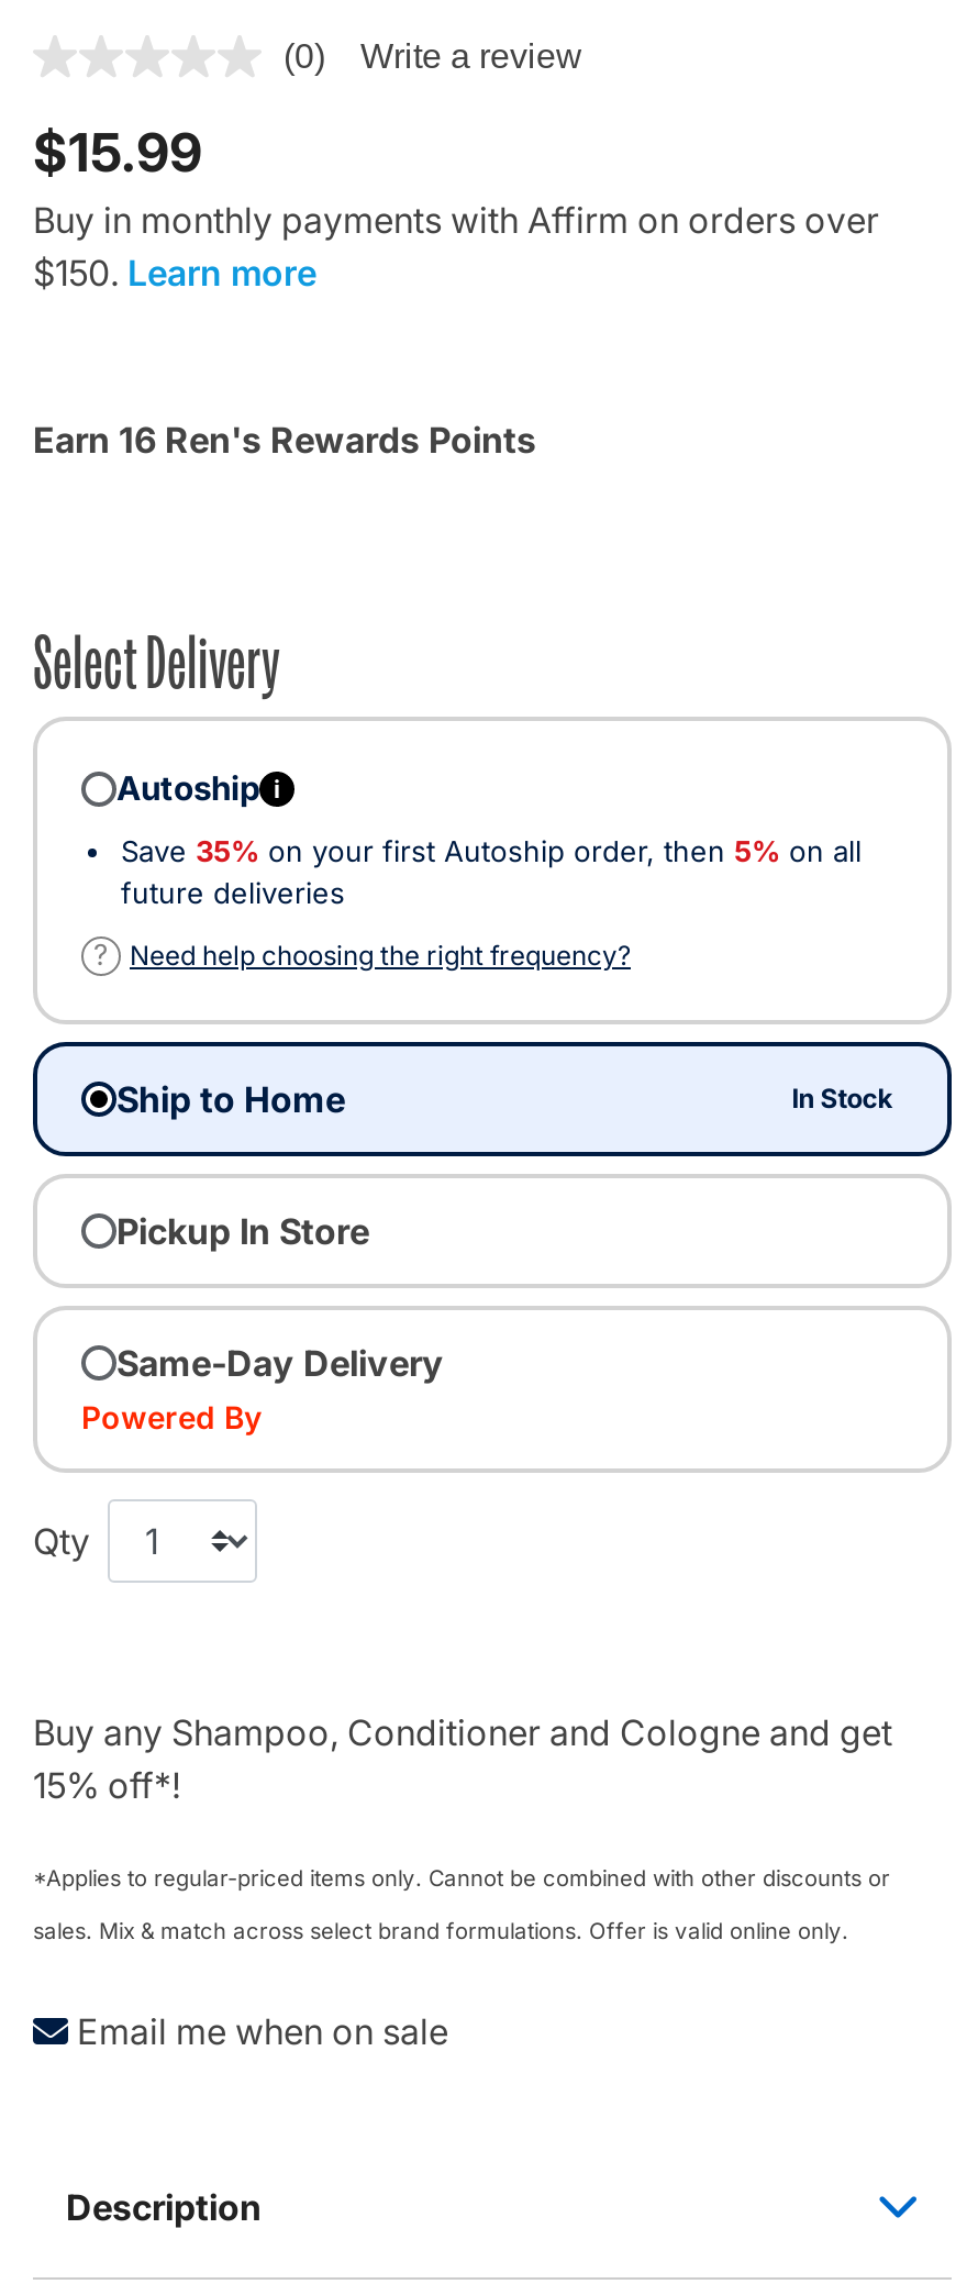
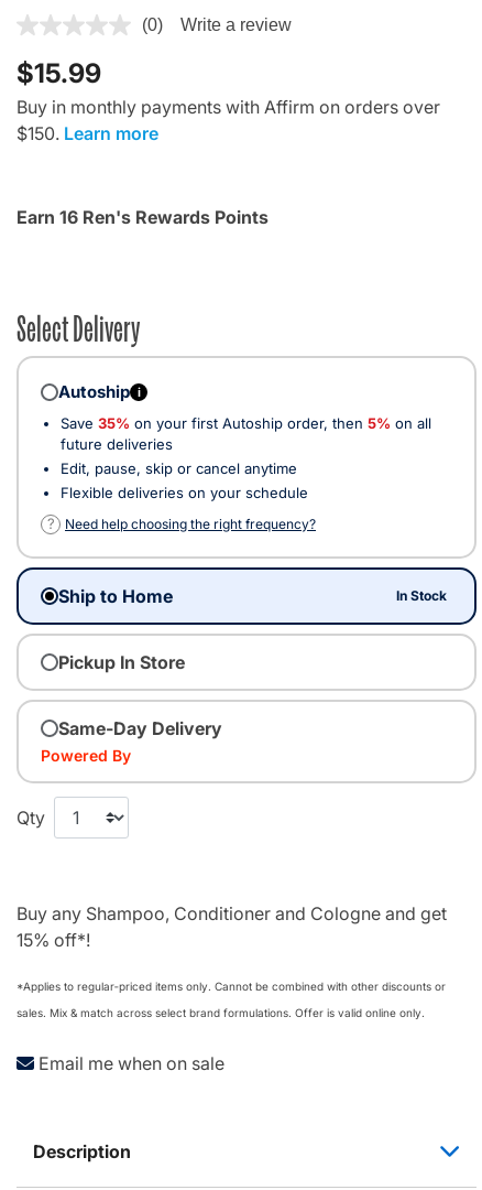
none -> [61,459,308,501] Edit, pause, skip or cancel anytime | Flexible deliveries on your schedule

